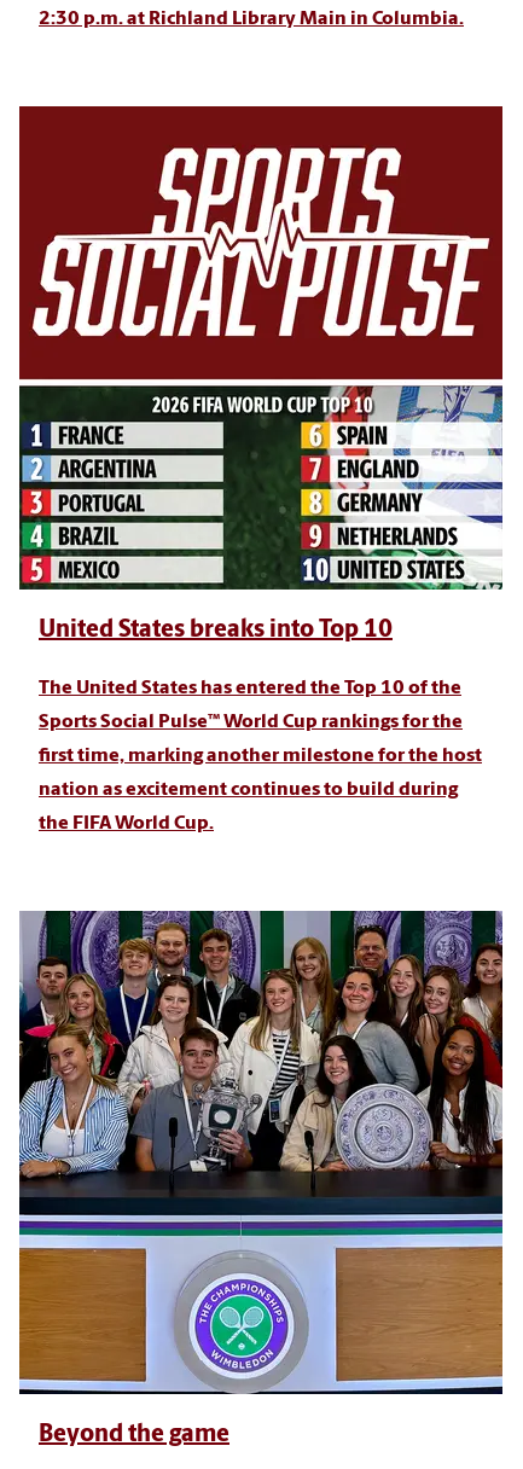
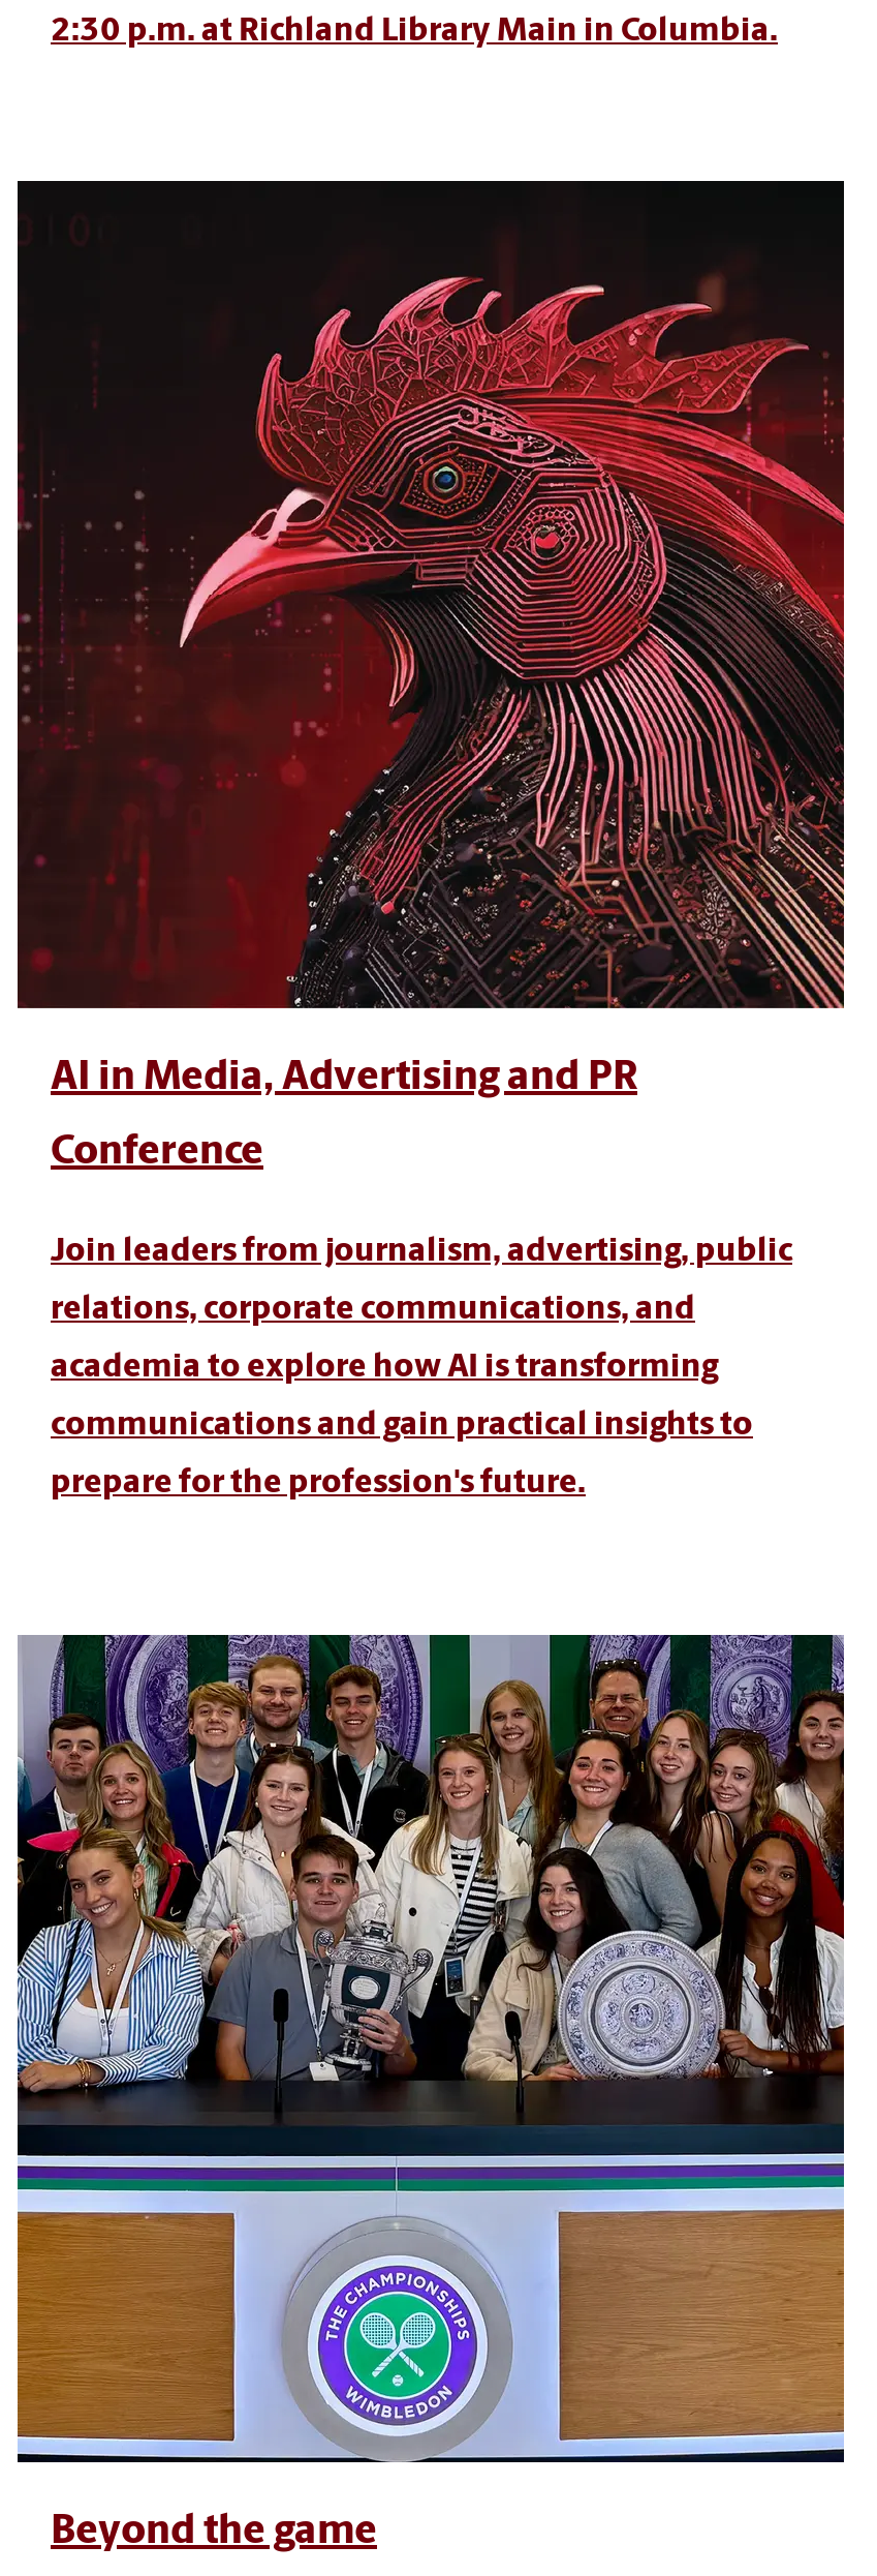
[19,105,504,834] [image] | United States breaks into Top 10 | The United States has entered the Top 10 of the | Sports Social Pulse™ World Cup rankings for the | first time, marking another milestone for the host | nation as excitement continues to build during | the FIFA World Cup. -> [18,179,846,1501] [image] | AI in Media, Advertising and PR | Conference | Join leaders from journalism, advertising, public | relations, corporate communications, and | academia to explore how AI is transforming | communications and gain practical insights to | prepare for the profession's future.

